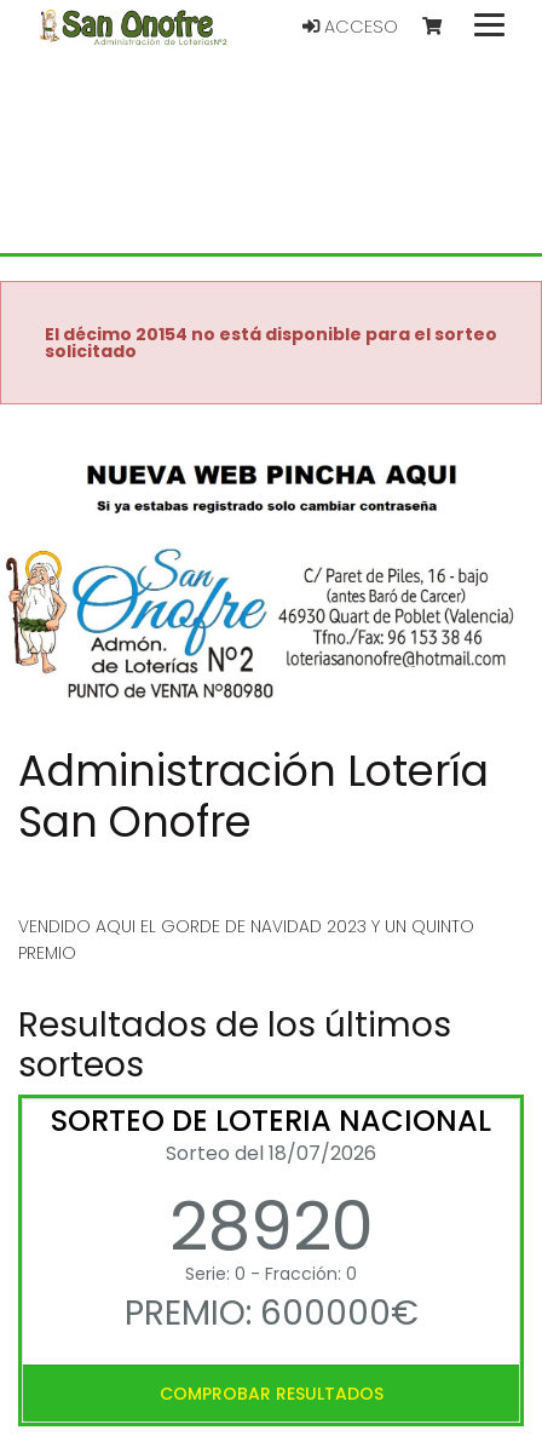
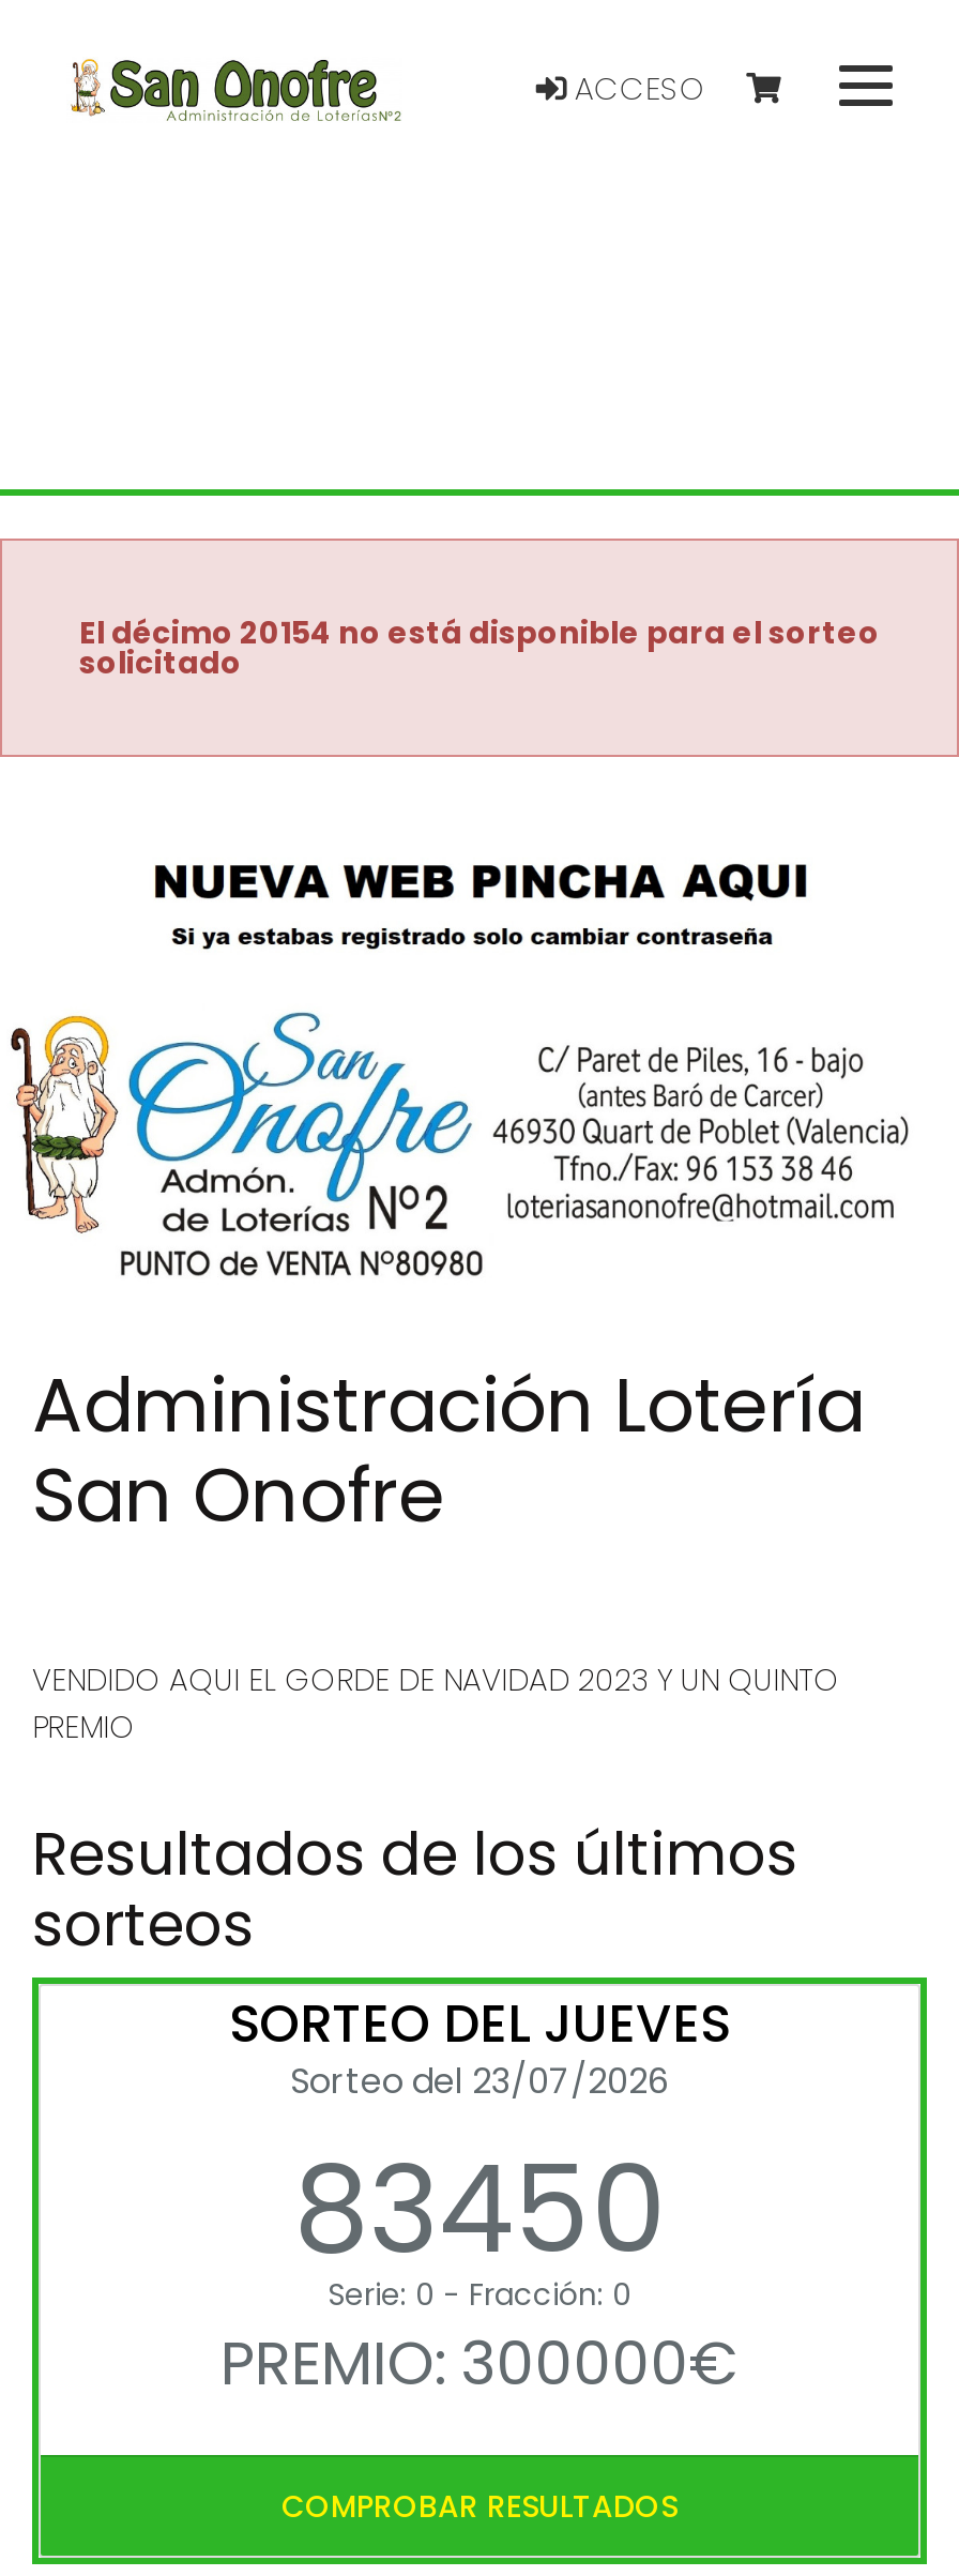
[51,1101,491,1274] SORTEO DE LOTERIA NACIONAL | Sorteo del 18/07/2026 | 28920 -> [229,1988,730,2294] SORTEO DEL JUEVES | Sorteo del 23/07/2026 | 83450
[124,1289,418,1337] PREMIO: 600000€ -> [220,2322,739,2406] PREMIO: 300000€

